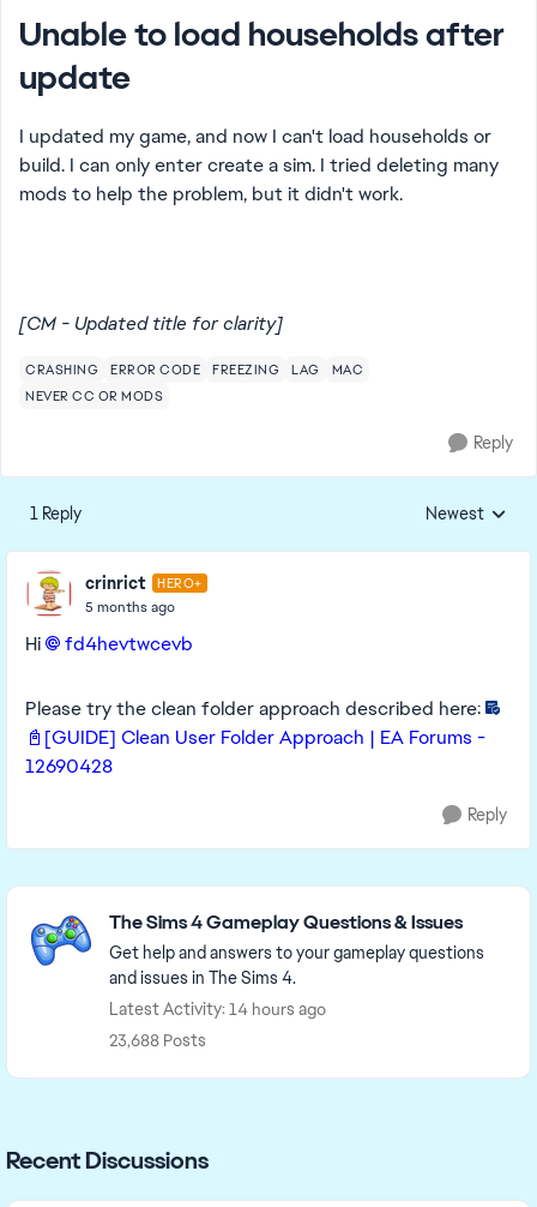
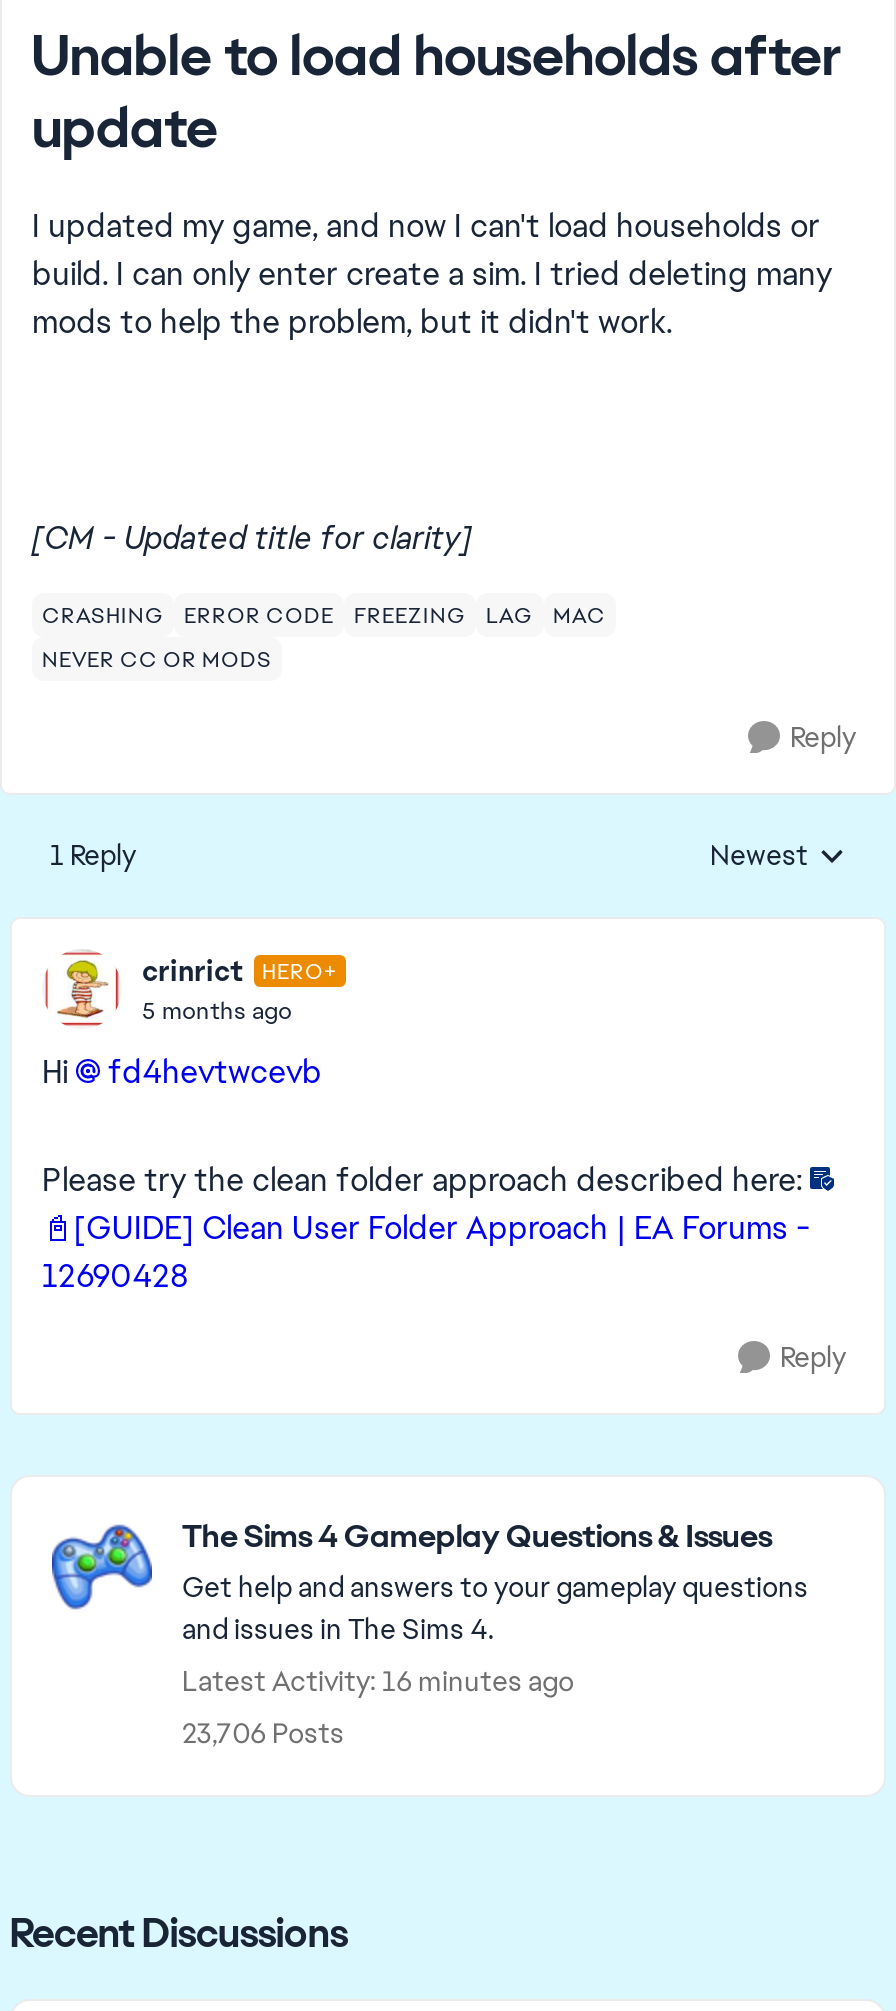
[109,998,326,1020] Latest Activity: 14 hours ago -> [182,1663,574,1699] Latest Activity: 16 minutes ago
[109,1029,206,1051] 23,688 Posts -> [182,1715,344,1751] 23,706 Posts

